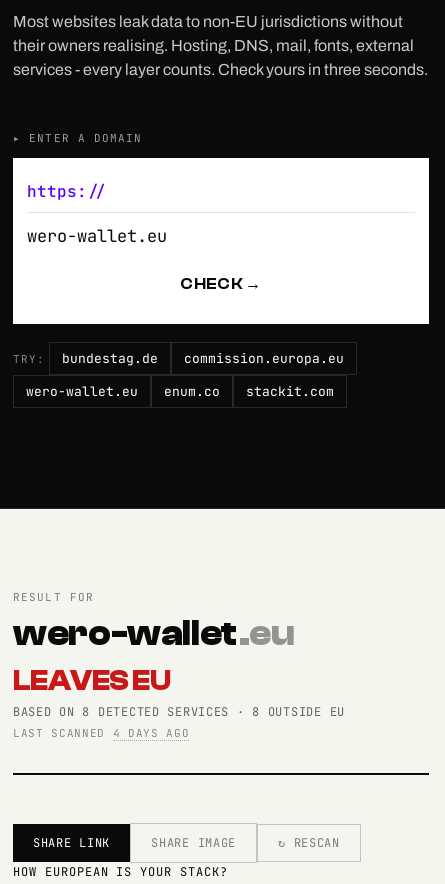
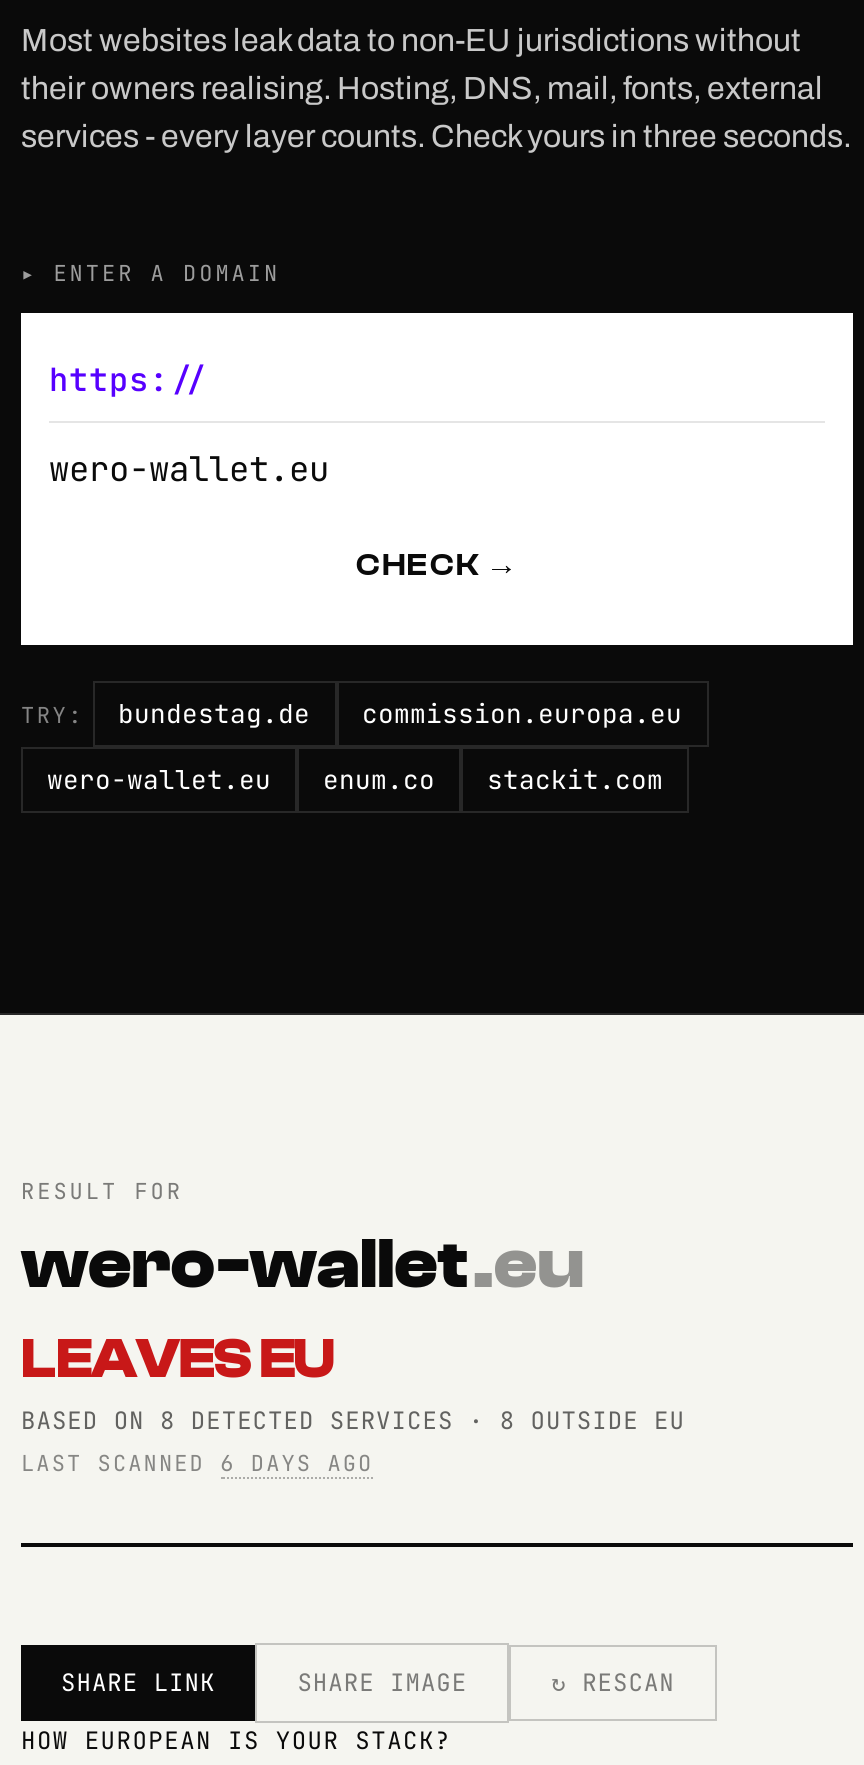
[13,726,189,740] LAST SCANNED 4 DAYS AGO -> [21,1449,373,1477] LAST SCANNED 6 DAYS AGO

